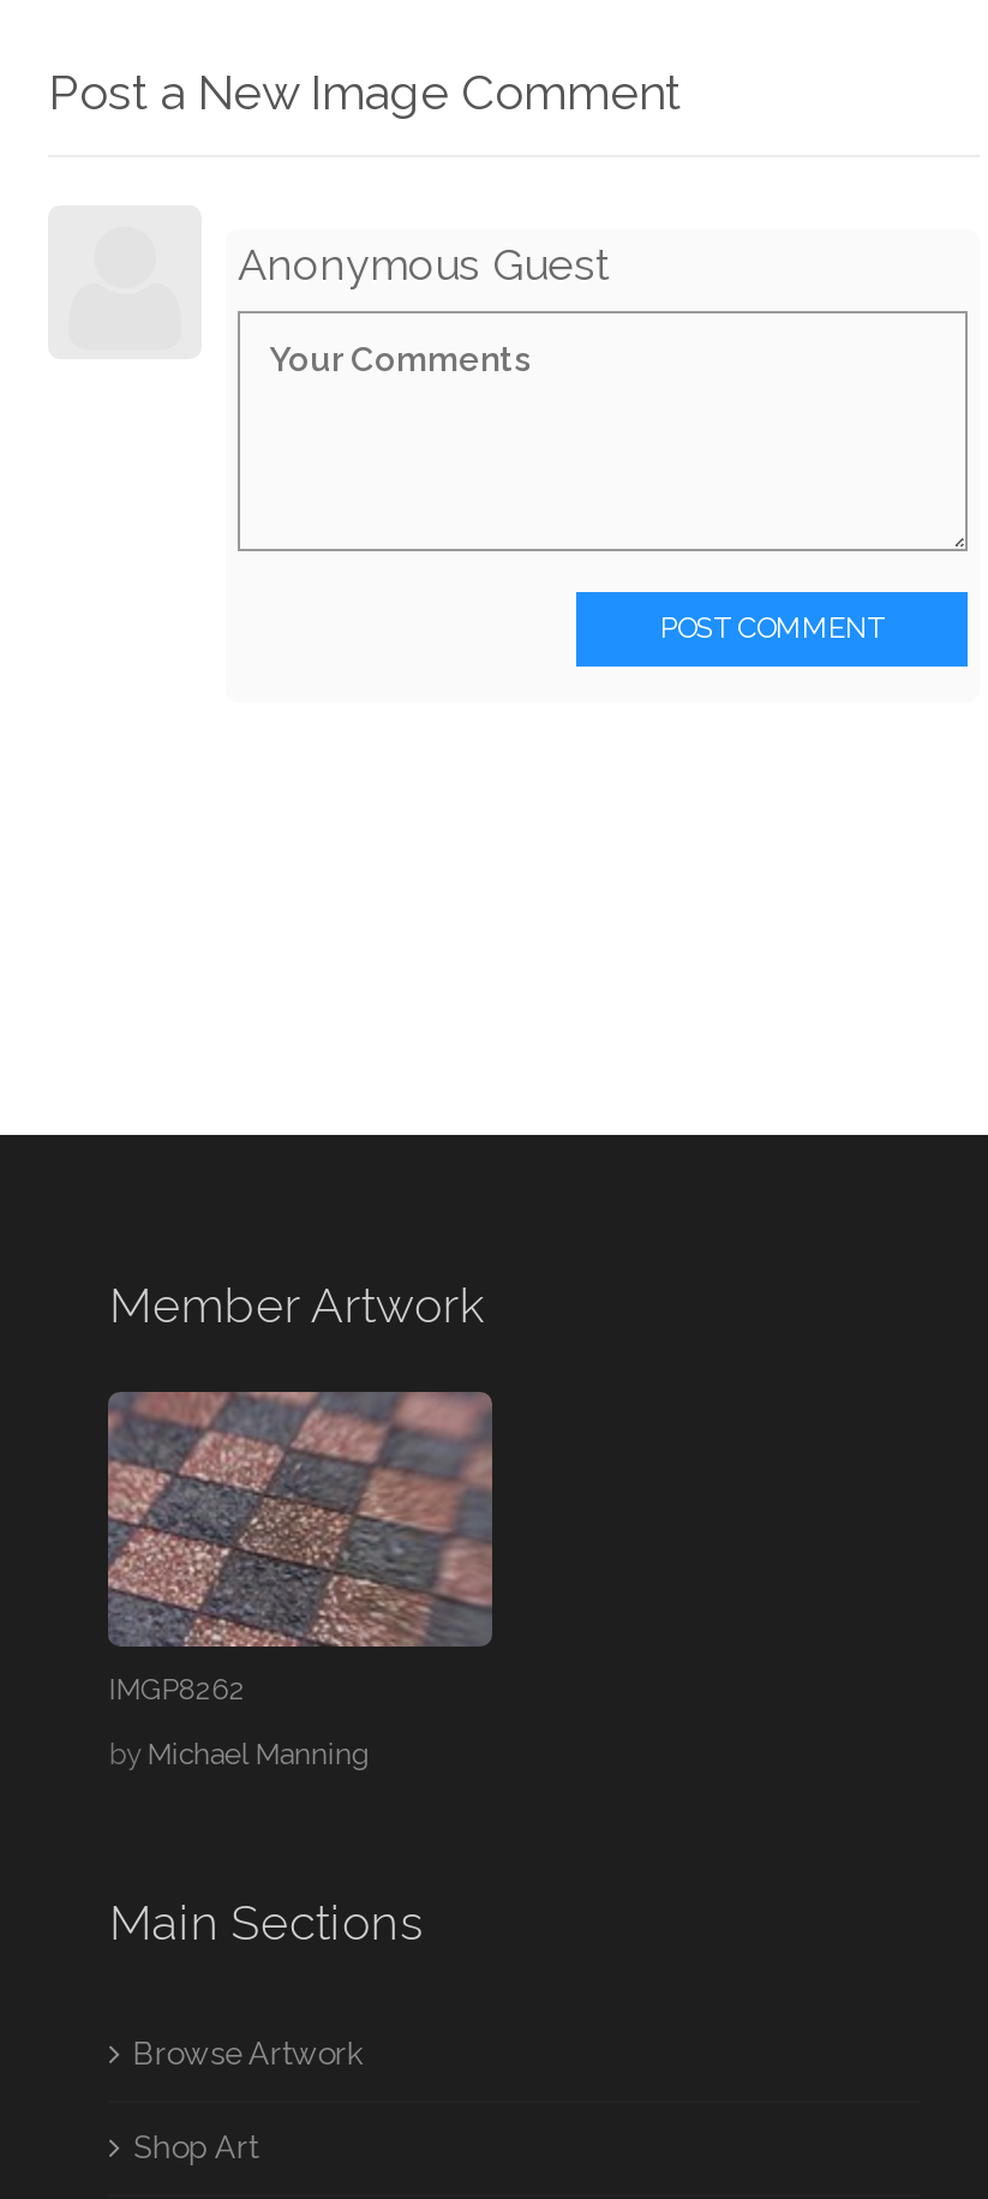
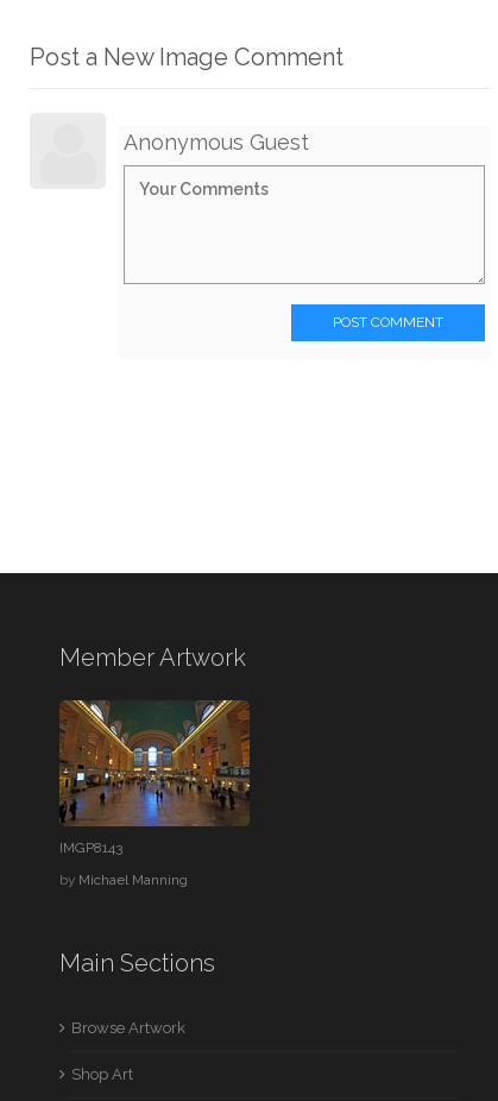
[106,1390,495,1707] [image] | IMGP8262 -> [59,700,250,856] [image] | IMGP8143

